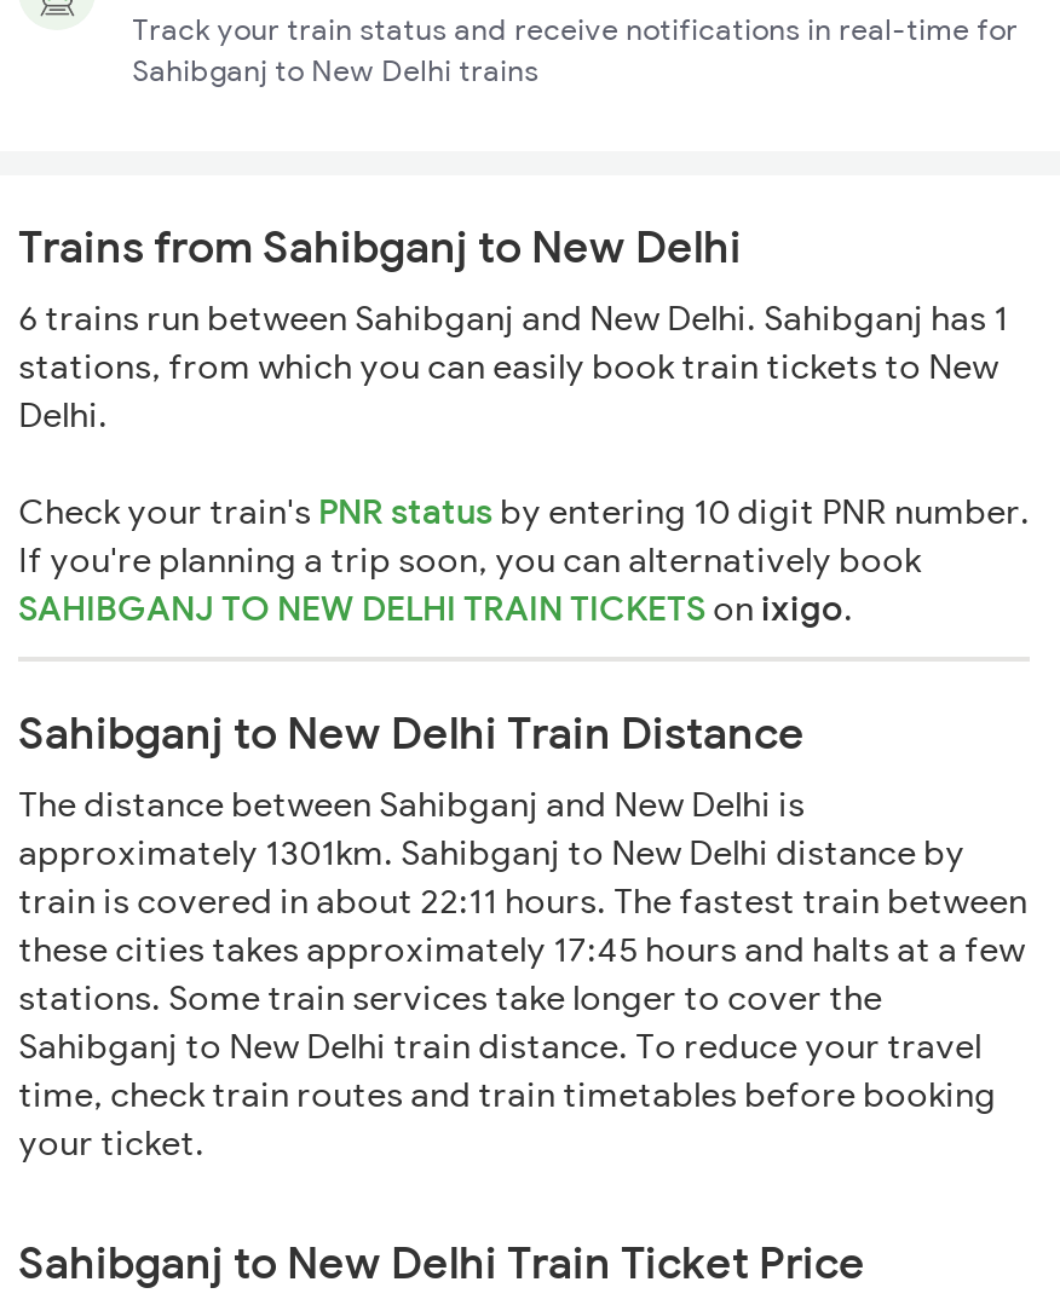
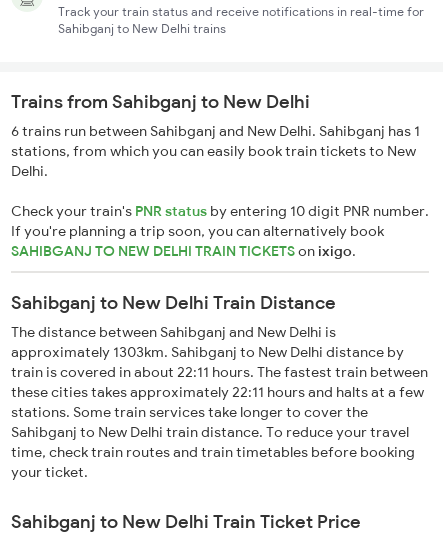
[18,830,964,873] approximately 1301km. Sahibganj to New Delhi distance by -> [11,343,404,361] approximately 1303km. Sahibganj to New Delhi distance by
[18,927,1025,970] these cities takes approximately 17:45 hours and halts at a few -> [11,383,424,401] these cities takes approximately 22:11 hours and halts at a few

